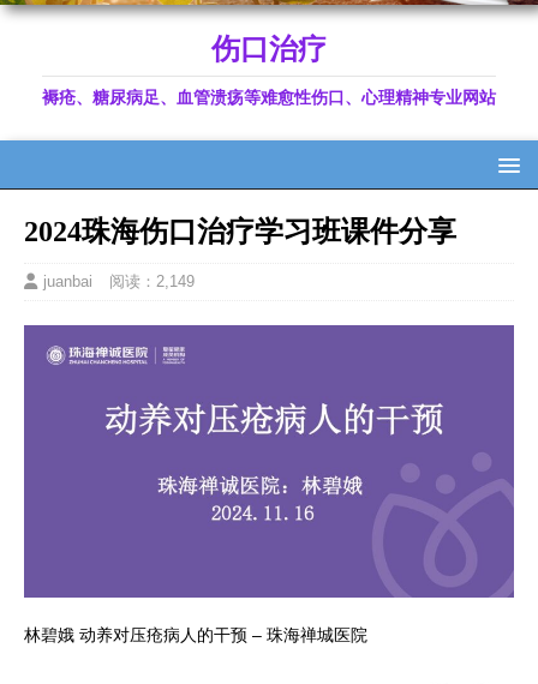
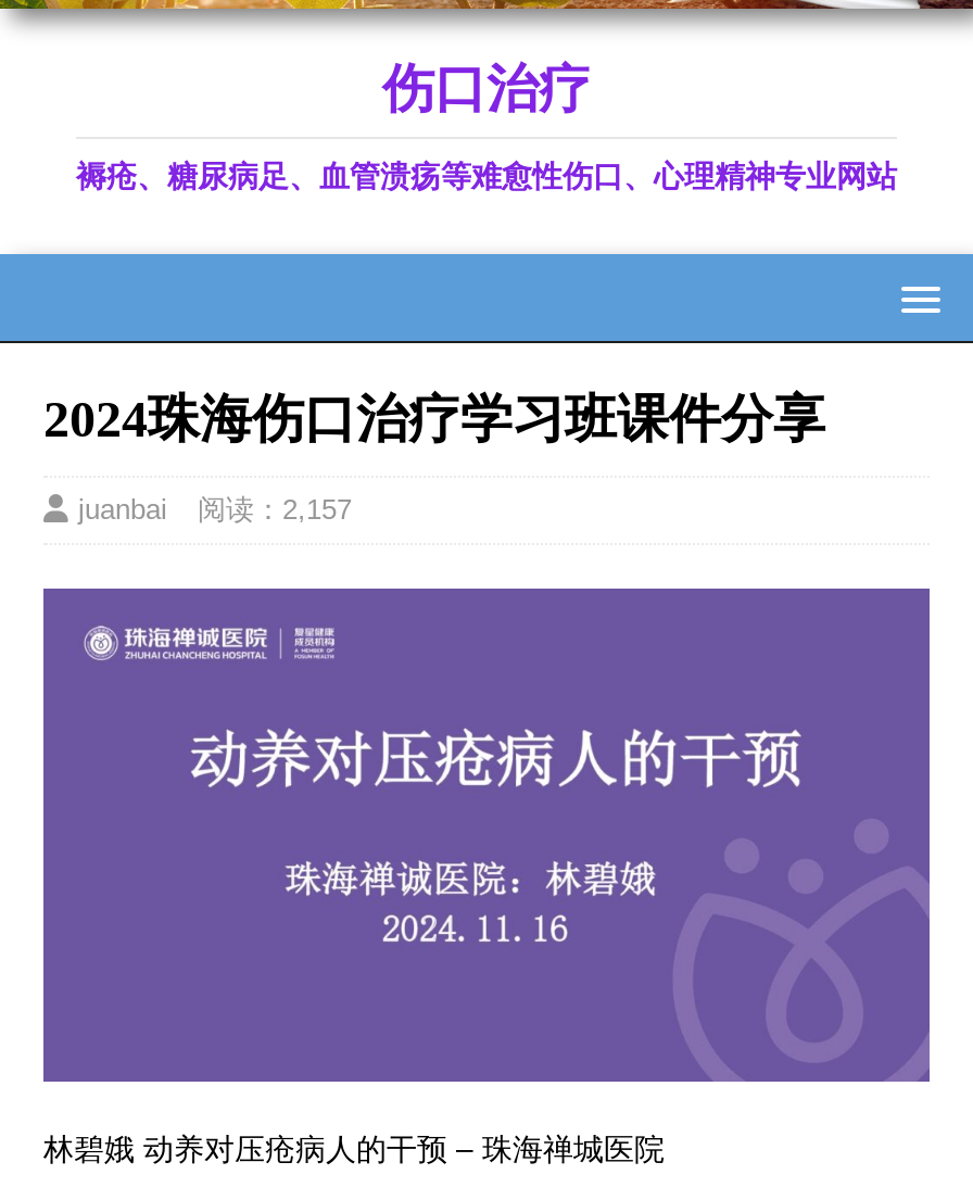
[43,272,195,290] juanbai 阅读：2,149 -> [78,492,352,525] juanbai 阅读：2,157

